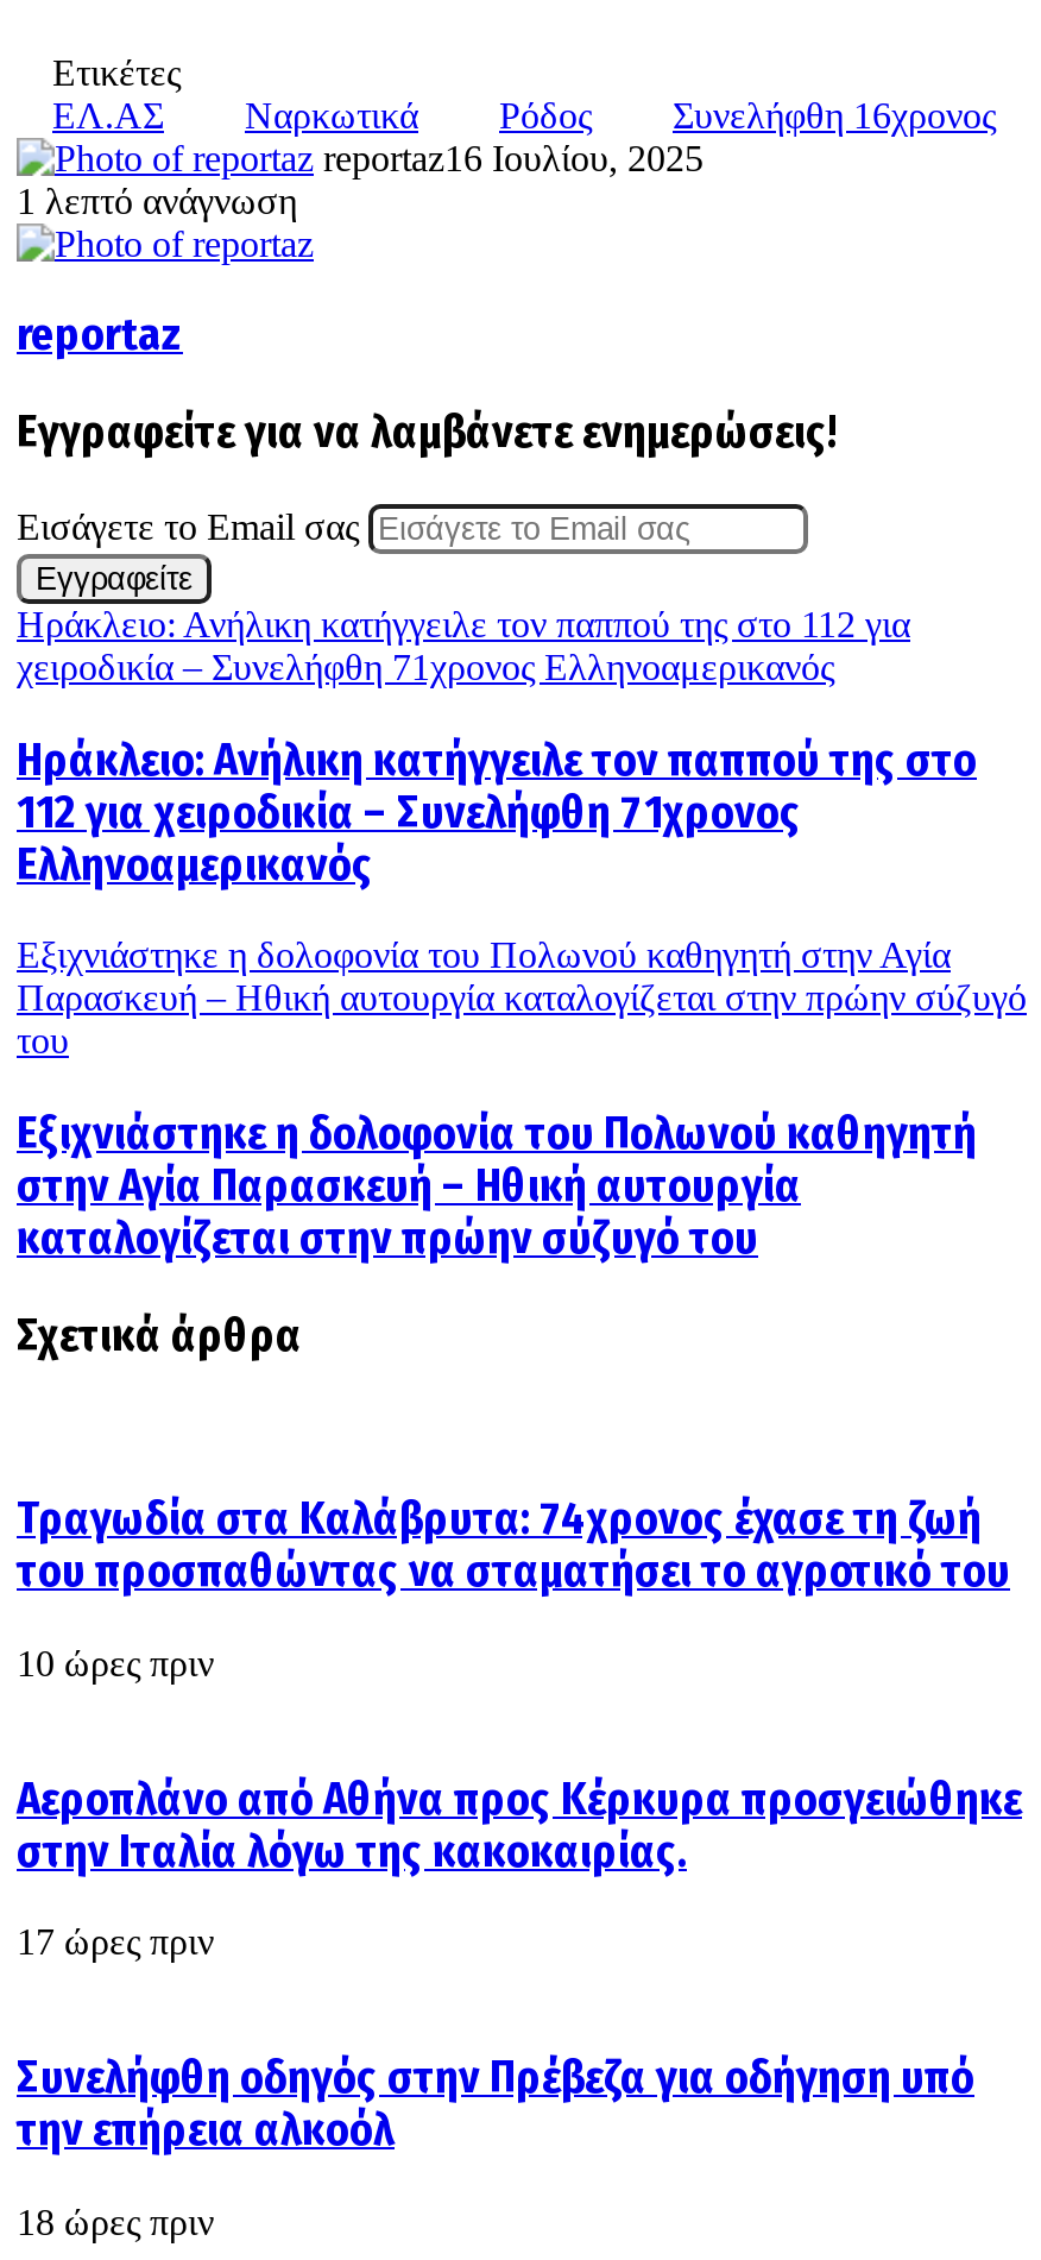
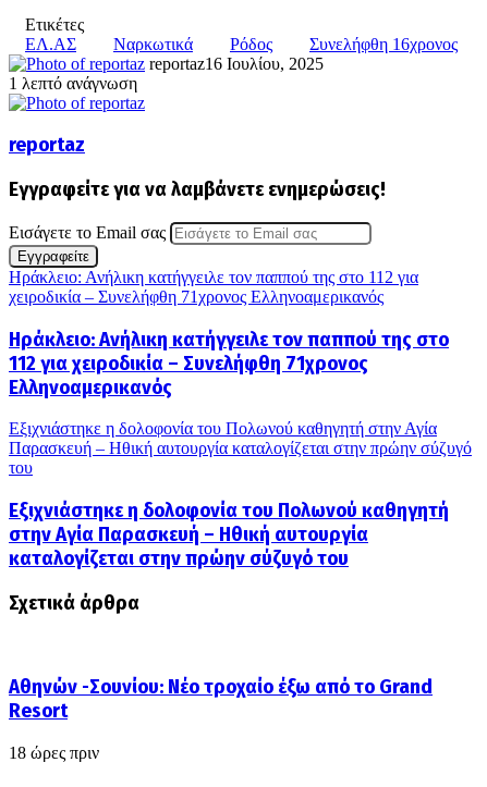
[17,1494,1022,2157] Τραγωδία στα Καλάβρυτα: 74χρονος έχασε τη ζωή | του προσπαθώντας να σταματήσει το αγροτικό του | 10 ώρες πριν | Αεροπλάνο από Αθήνα προς Κέρκυρα προσγειώθηκε | στην Ιταλία λόγω της κακοκαιρίας. | 17 ώρες πριν | Συνελήφθη οδηγός στην Πρέβεζα για οδήγηση υπό | την επήρεια αλκοόλ -> [9,675,433,723] Αθηνών -Σουνίου: Νέο τροχαίο έξω από το Grand | Resort

